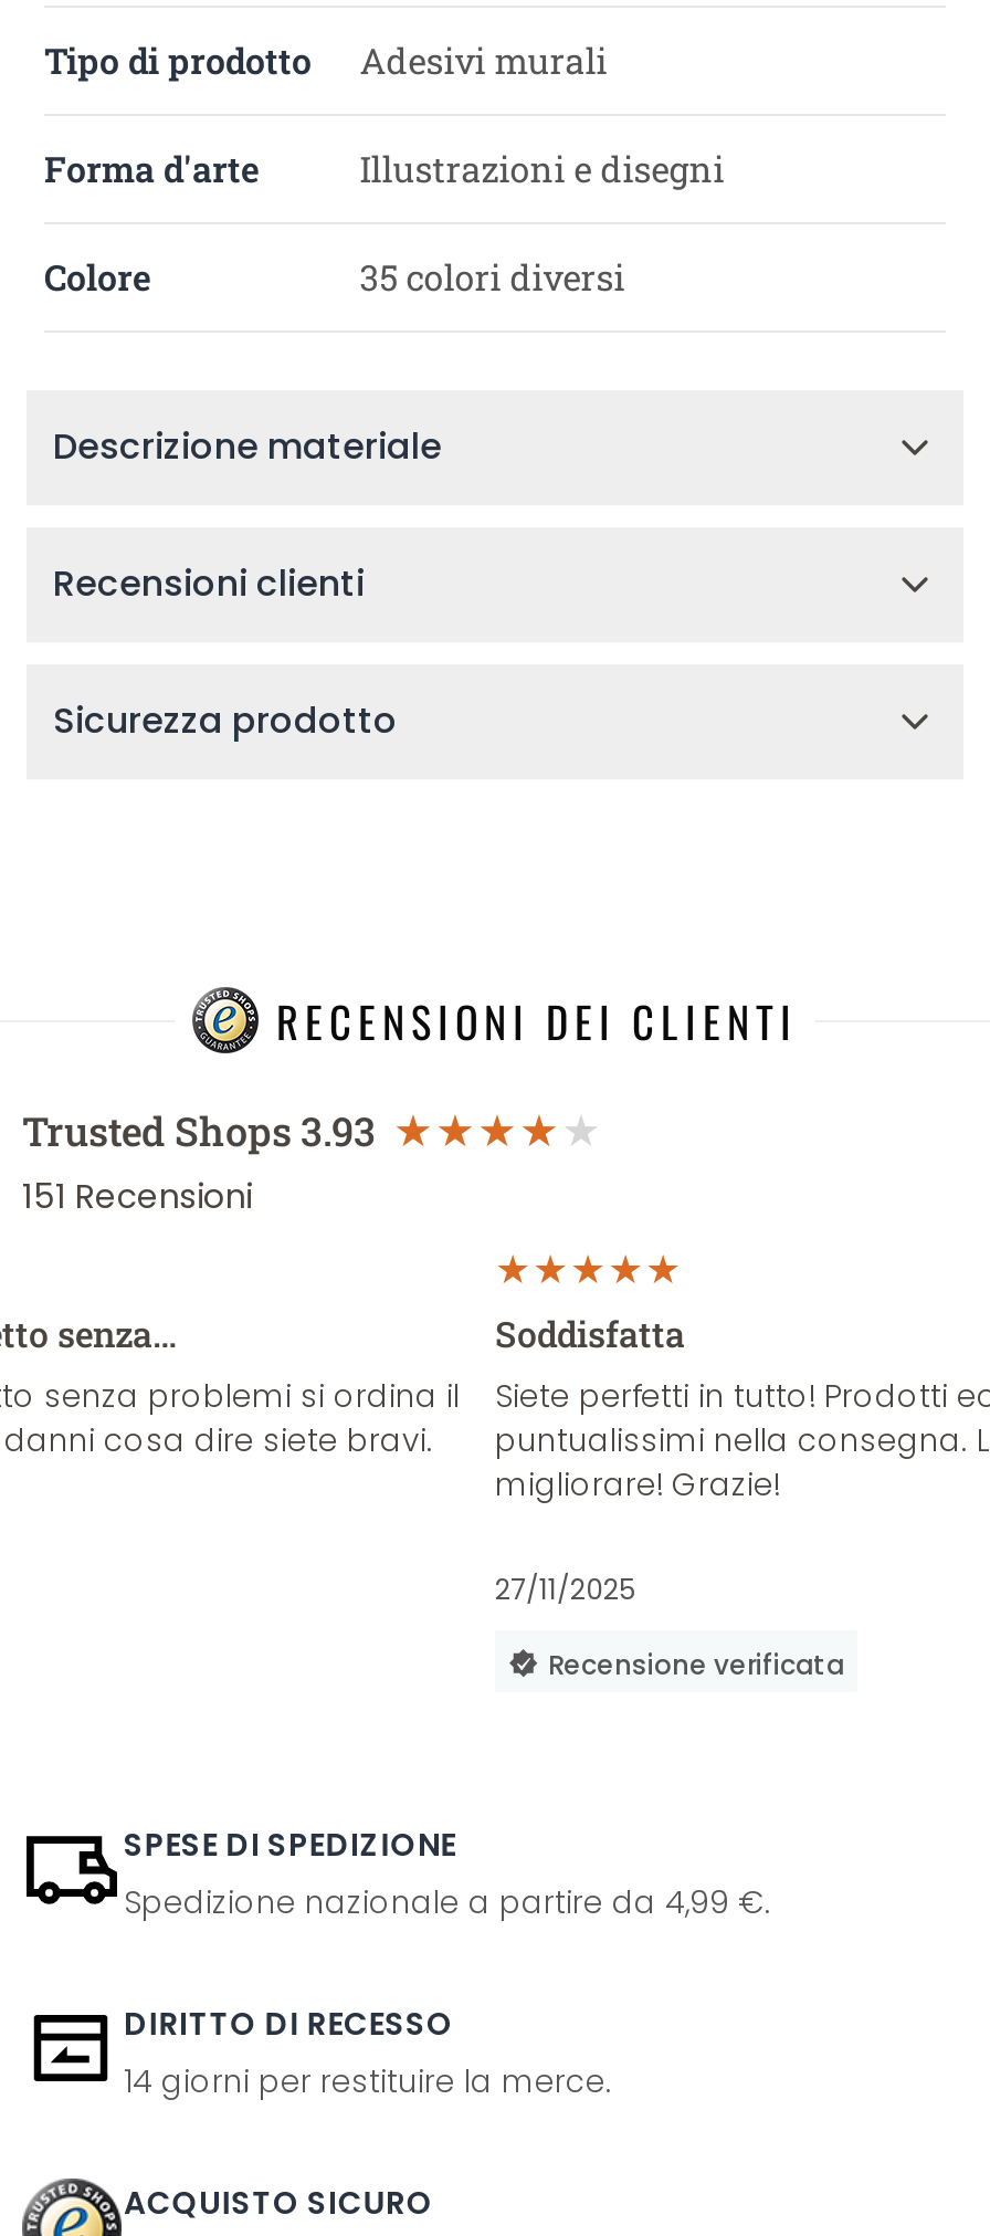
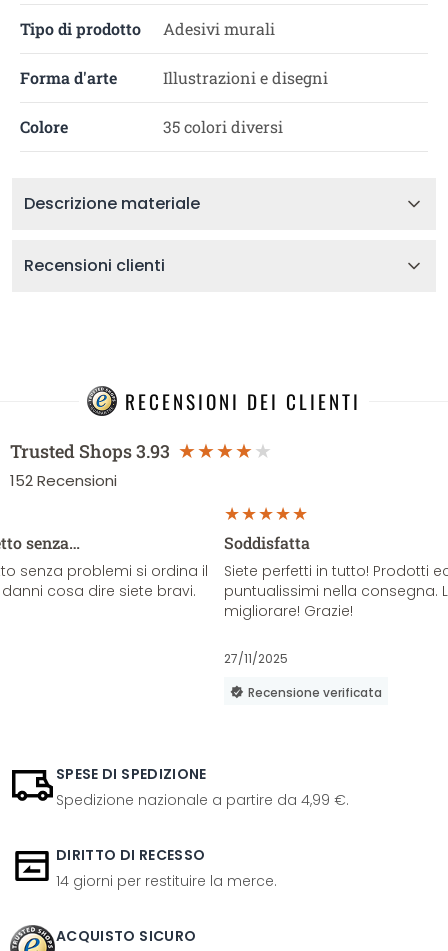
[53,695,398,746] Sicurezza prodotto -> none
[22,1173,252,1219] 151 Recensioni -> [10,470,117,491] 152 Recensioni

